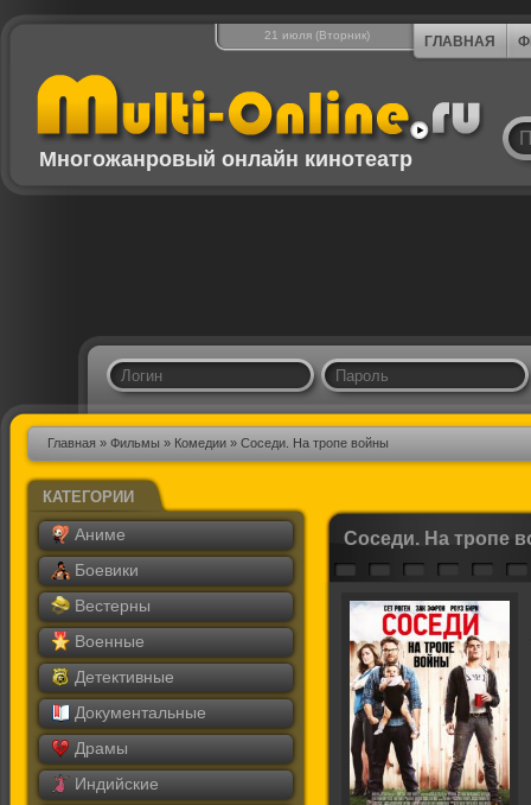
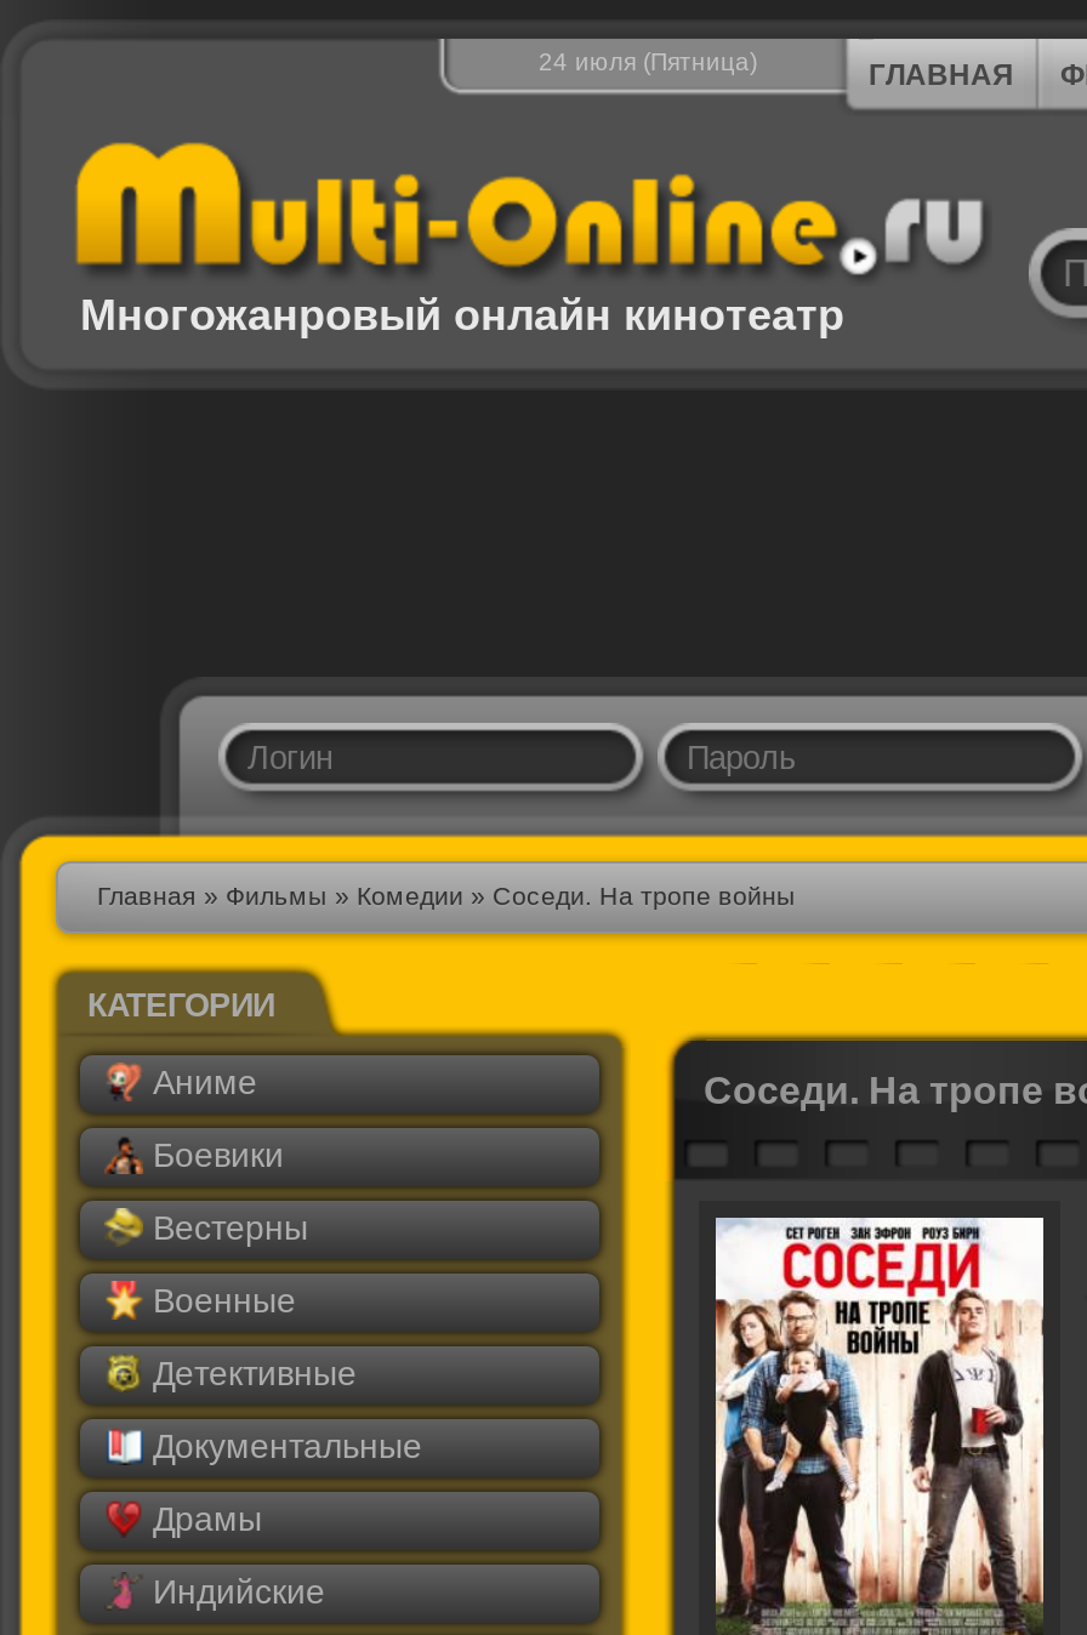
[264,28,369,42] 21 июля (Вторник) -> [539,49,757,75] 24 июля (Пятница)

